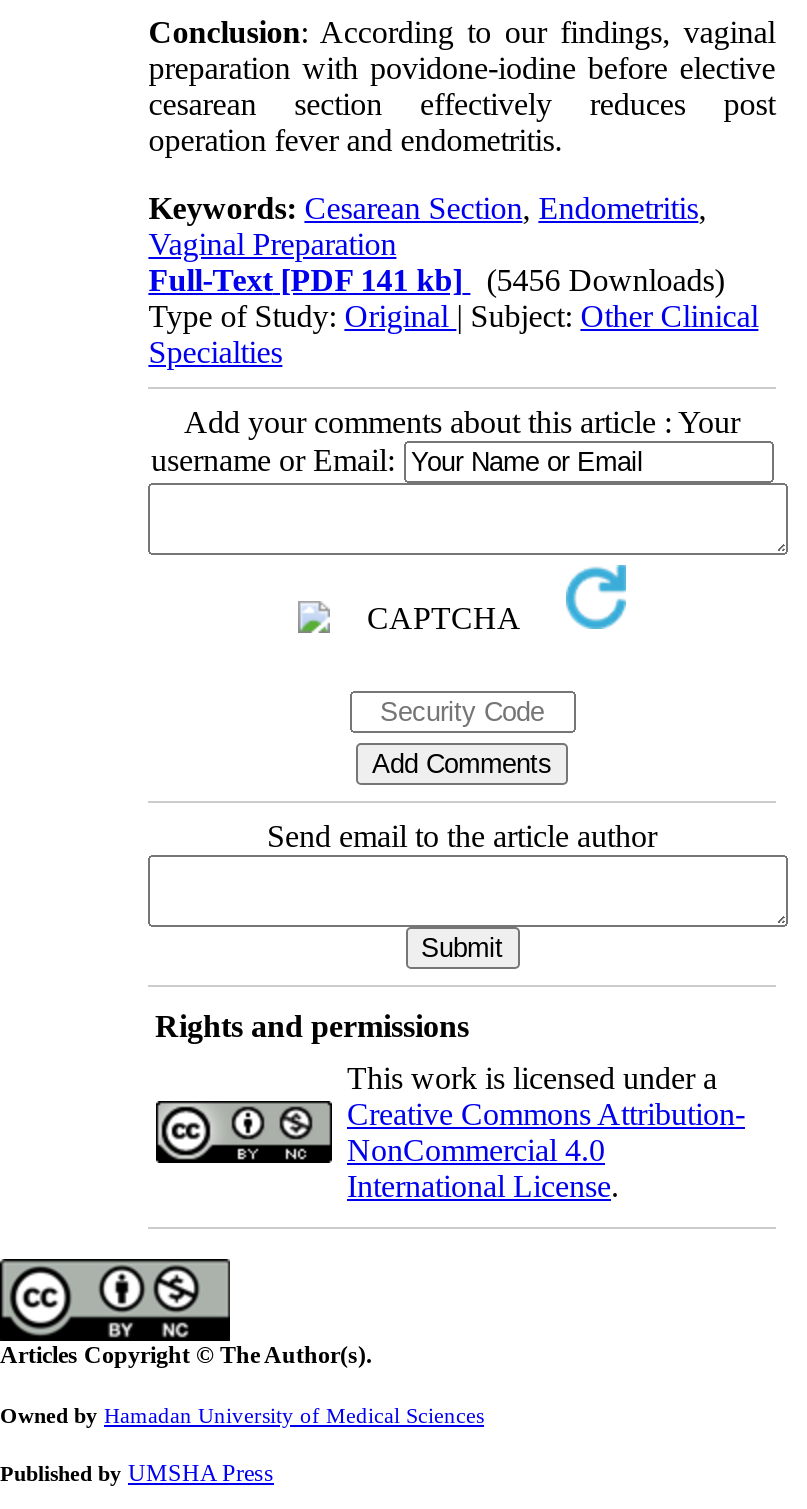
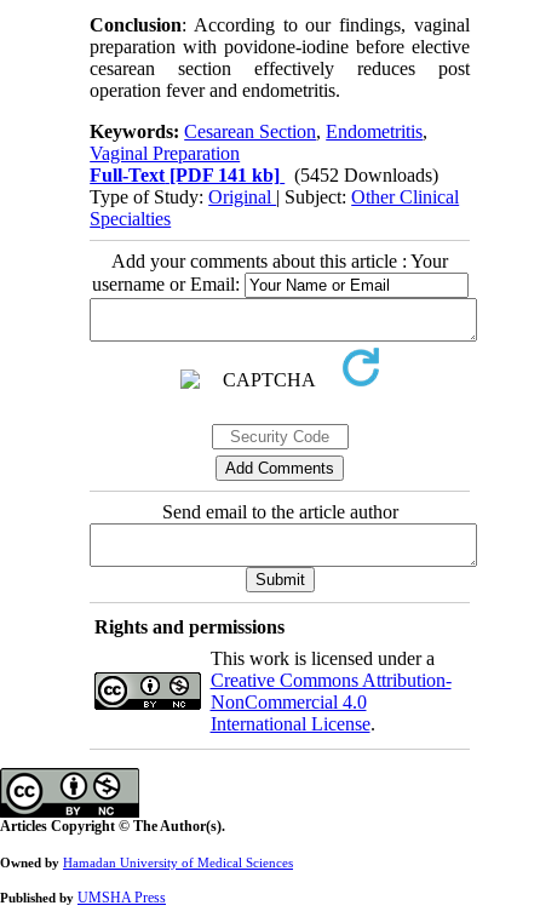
[148,263,724,297] Full-Text [PDF 141 kb] (5456 Downloads) -> [90,165,439,185] Full-Text [PDF 141 kb] (5452 Downloads)

